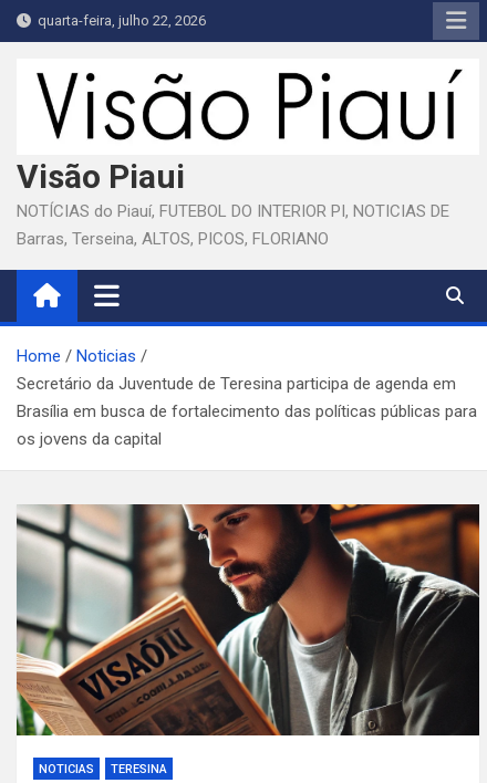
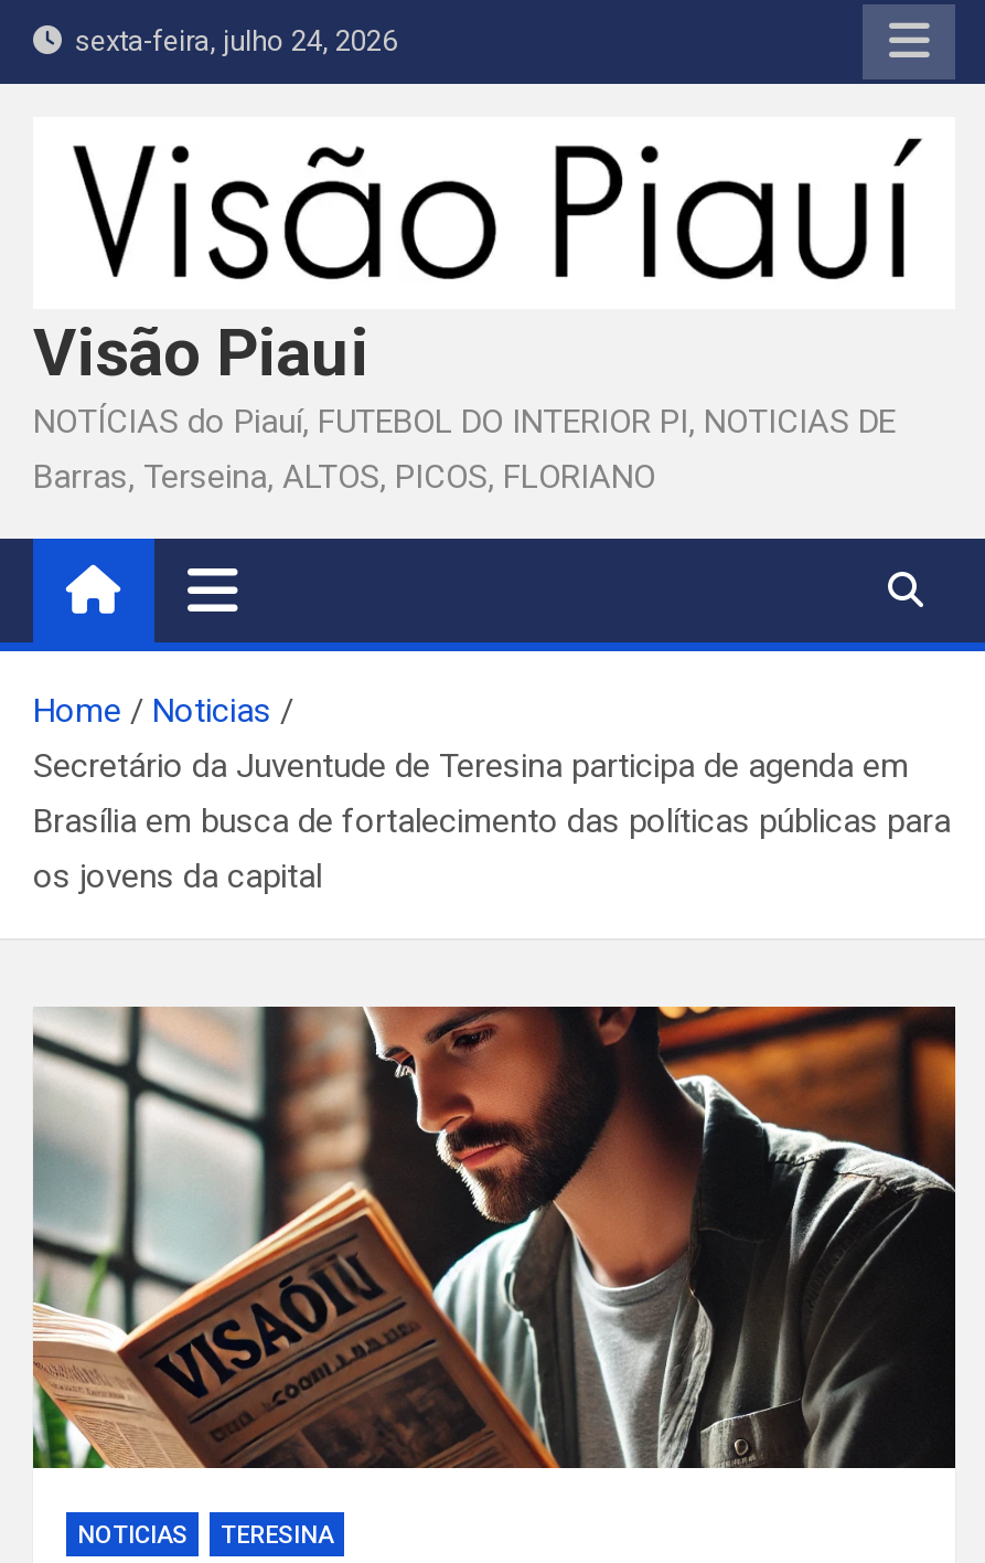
[31,12,206,29] quarta-feira, julho 22, 2026 -> [62,24,397,57] sexta-feira, julho 24, 2026

